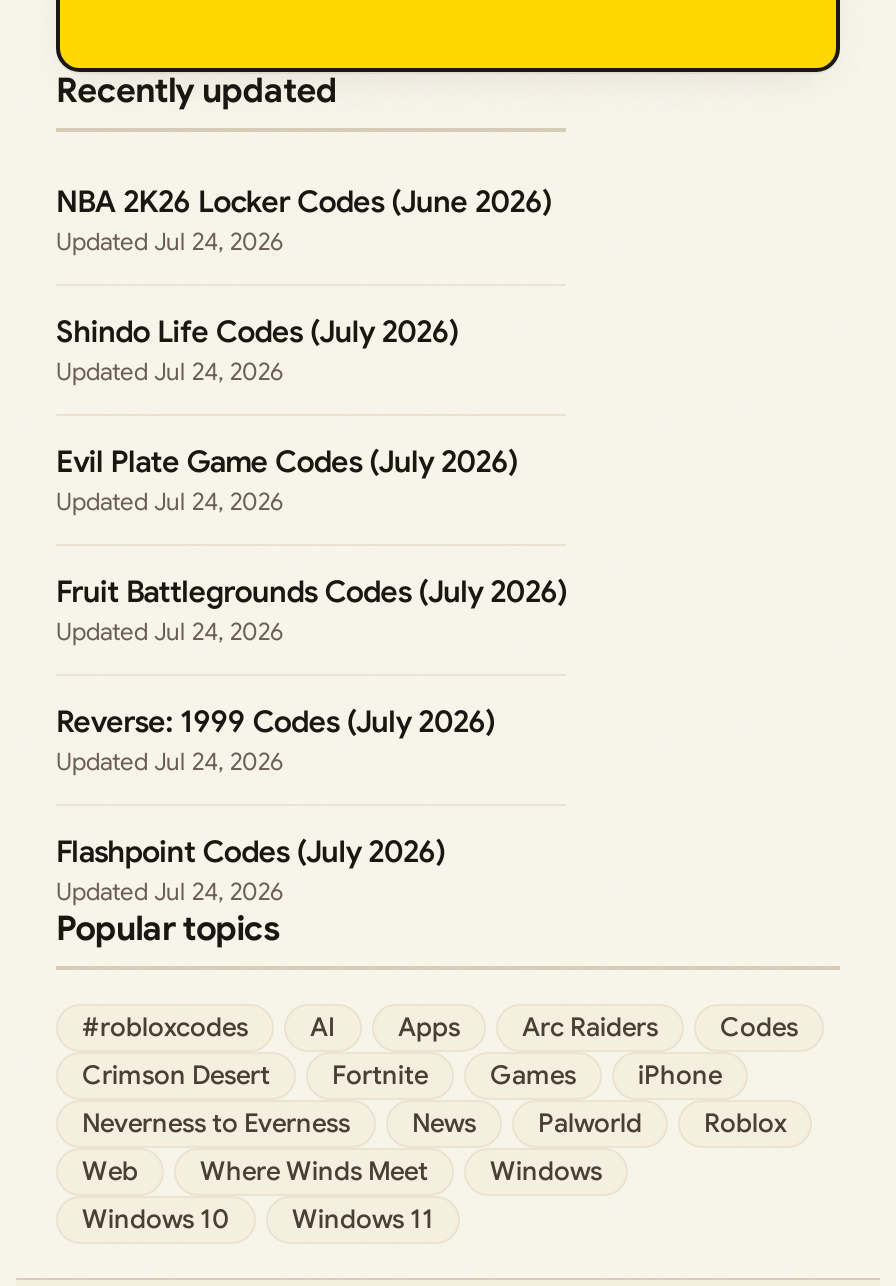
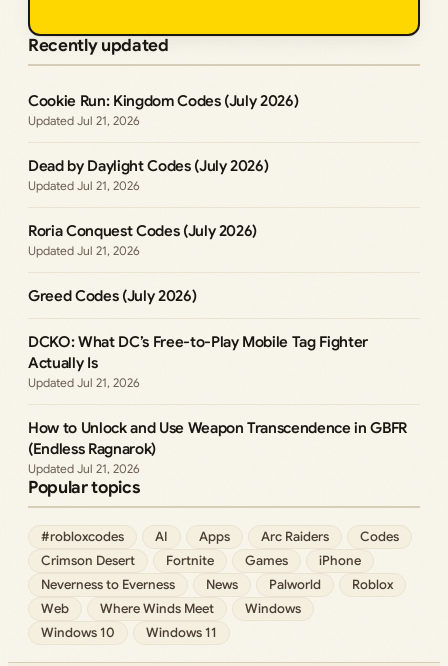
[56,184,552,256] NBA 2K26 Locker Codes (June 2026) | Jul 24, 2026 -> [28,92,298,128] Cookie Run: Kingdom Codes (July 2026) | Jul 21, 2026
[56,314,458,386] Shindo Life Codes (July 2026) | Jul 24, 2026 -> [28,157,268,193] Dead by Daylight Codes (July 2026) | Jul 21, 2026
[56,444,518,516] Evil Plate Game Codes (July 2026) | Jul 24, 2026 -> [28,222,257,258] Roria Conquest Codes (July 2026) | Jul 21, 2026
[56,574,567,646] Fruit Battlegrounds Codes (July 2026) | Jul 24, 2026 -> [28,287,196,305] Greed Codes (July 2026)
[56,704,495,776] Reverse: 1999 Codes (July 2026) | Jul 24, 2026 -> [28,333,368,390] DCKO: What DC’s Free-to-Play Mobile Tag Fighter | Actually Is | Jul 21, 2026
[56,834,445,906] Flashpoint Codes (July 2026) | Jul 24, 2026 -> [28,419,407,476] How to Unlock and Use Weapon Transcendence in GBFR | (Endless Ragnarok) | Jul 21, 2026

